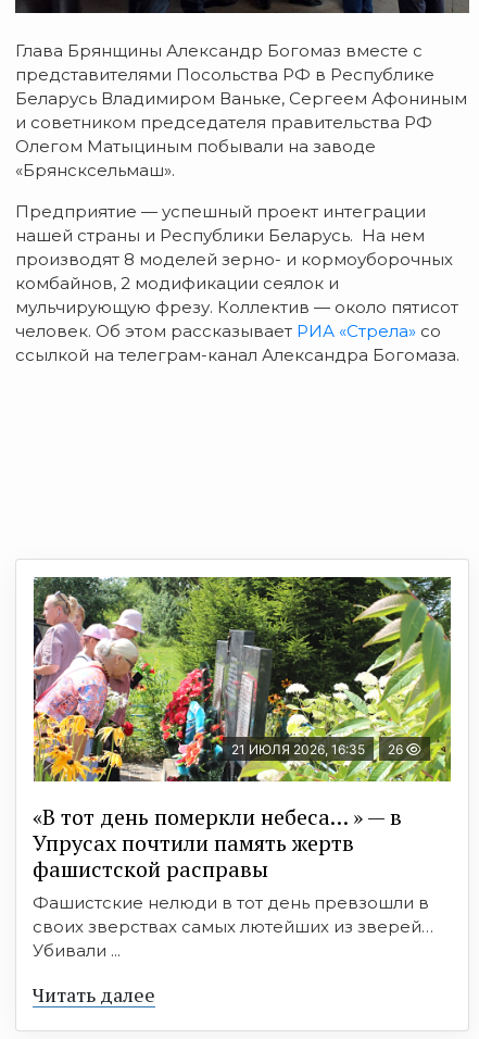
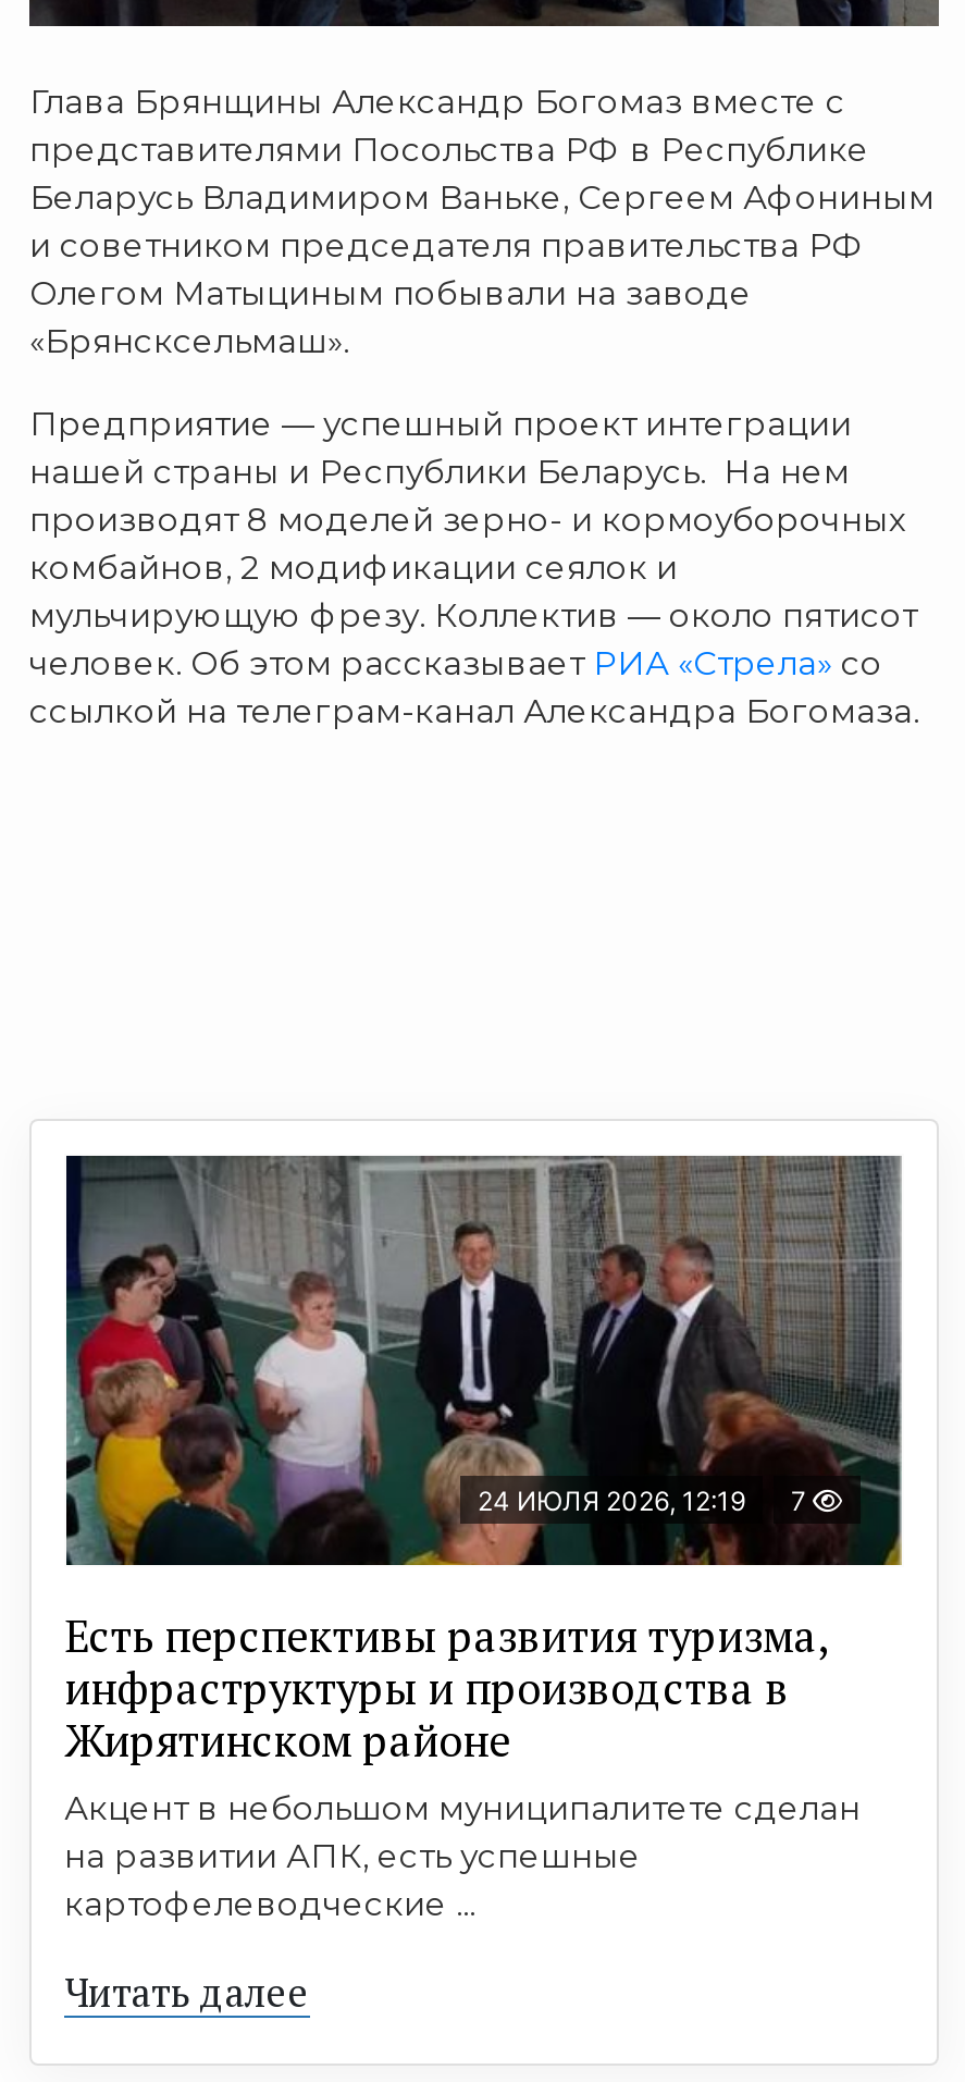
[33,576,452,783] [image] | 21 ИЮЛЯ 2026, 16:35 | 26 -> [64,1154,902,1567] [image] | 24 ИЮЛЯ 2026, 12:19 | 7
[33,802,433,961] «В тот день померкли небеса… » — в | Упрусах почтили память жертв | фашистской расправы | Фашистские нелюди в тот день превзошли в | своих зверствах самых лютейших из зверей… | Убивали ... -> [64,1607,861,1924] Есть перспективы развития туризма, | инфраструктуры и производства в | Жирятинском районе | Акцент в небольшом муниципалитете сделан | на развитии АПК, есть успешные | картофелеводческие ...

